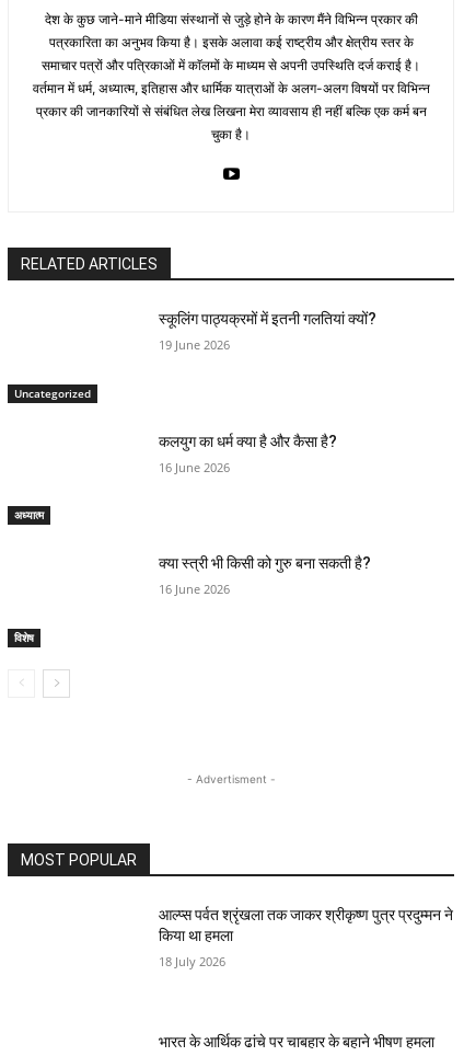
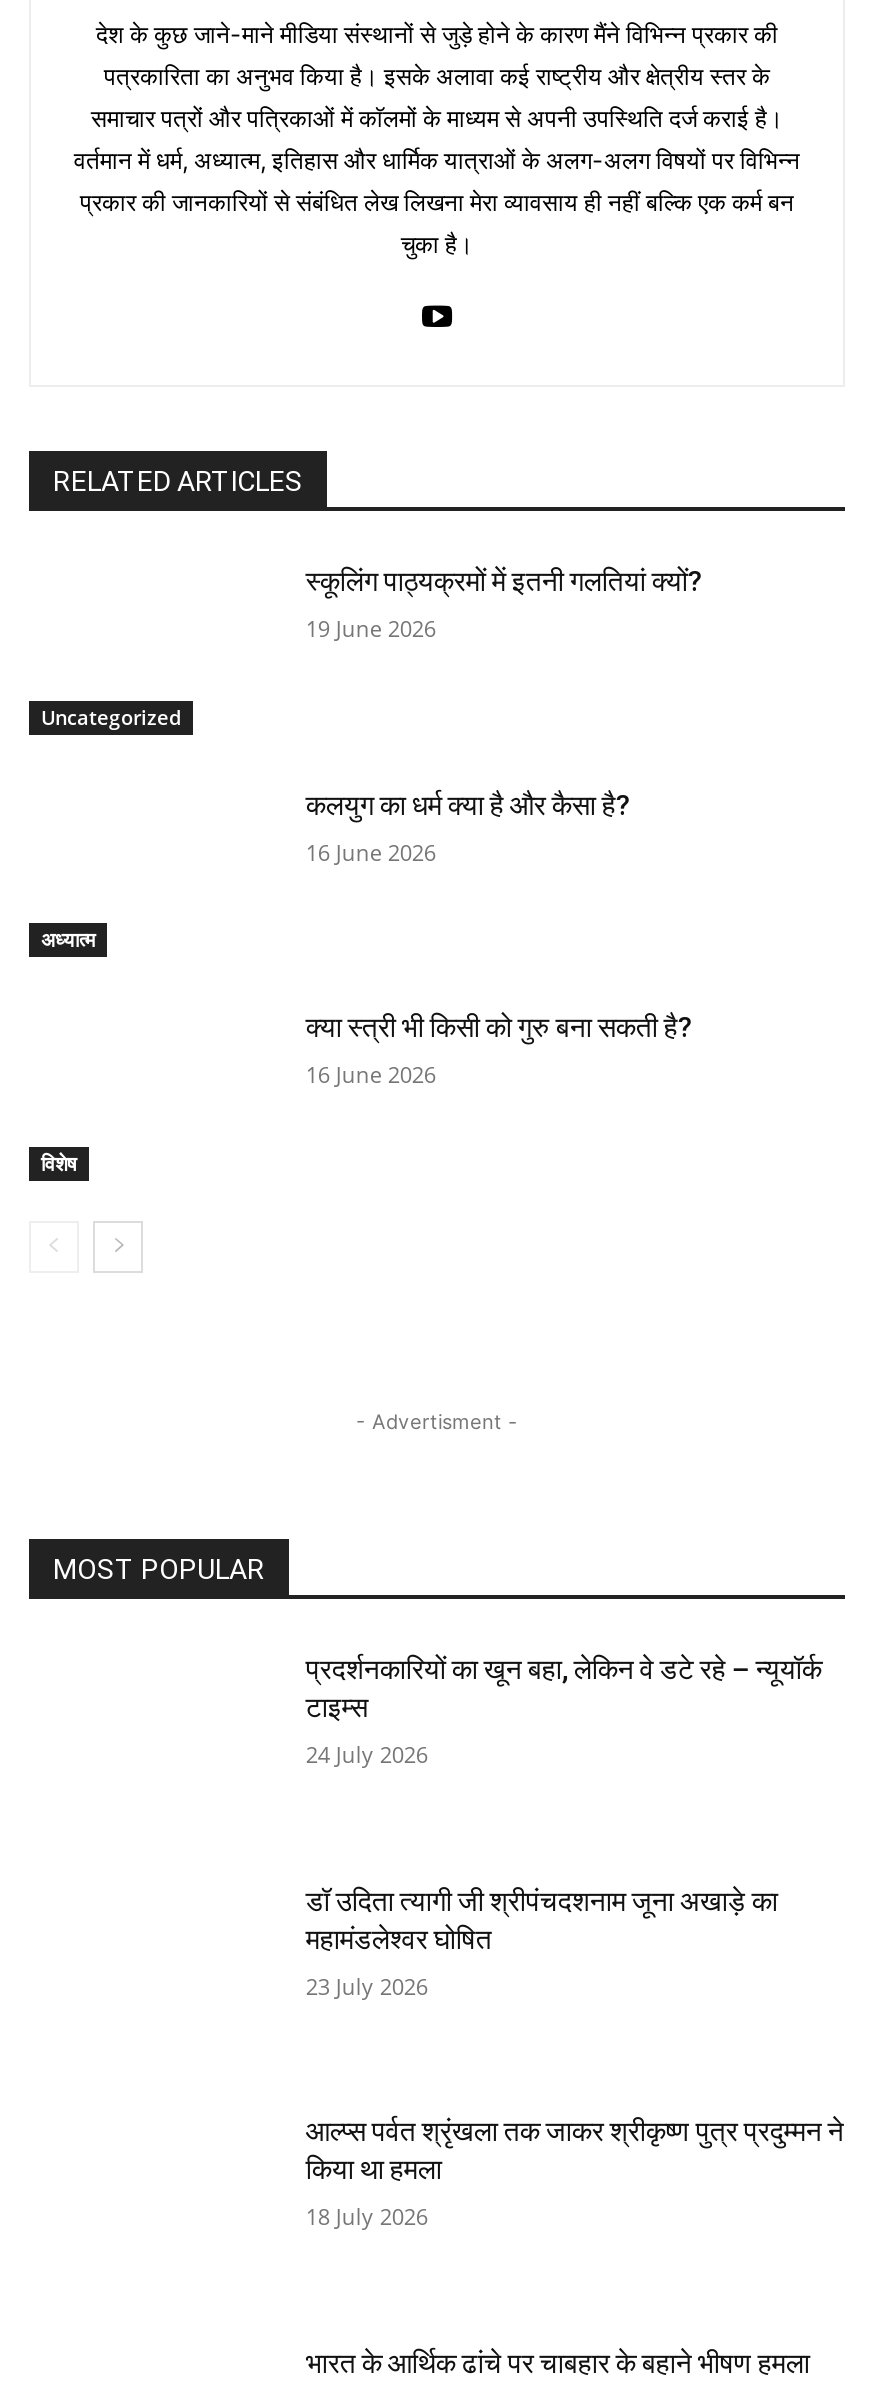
none -> [306,1653,822,1769] प्रदर्शनकारियों का खून बहा, लेकिन वे डटे रहे – न्यूयॉर्क | टाइम्स | 24 July 2026
none -> [306,1884,778,2000] डॉ उदिता त्यागी जी श्रीपंचदशनाम जूना अखाड़े का | महामंडलेश्वर घोषित | 23 July 2026

